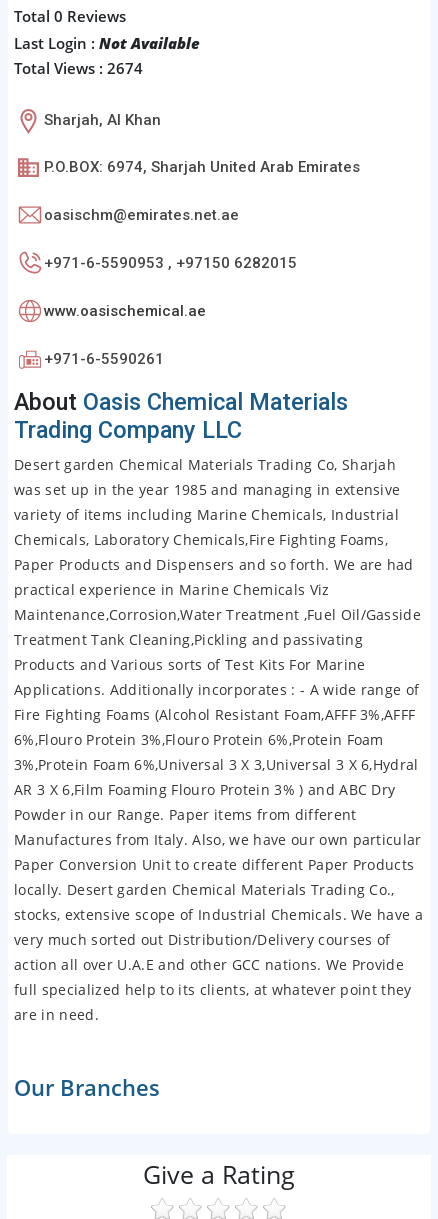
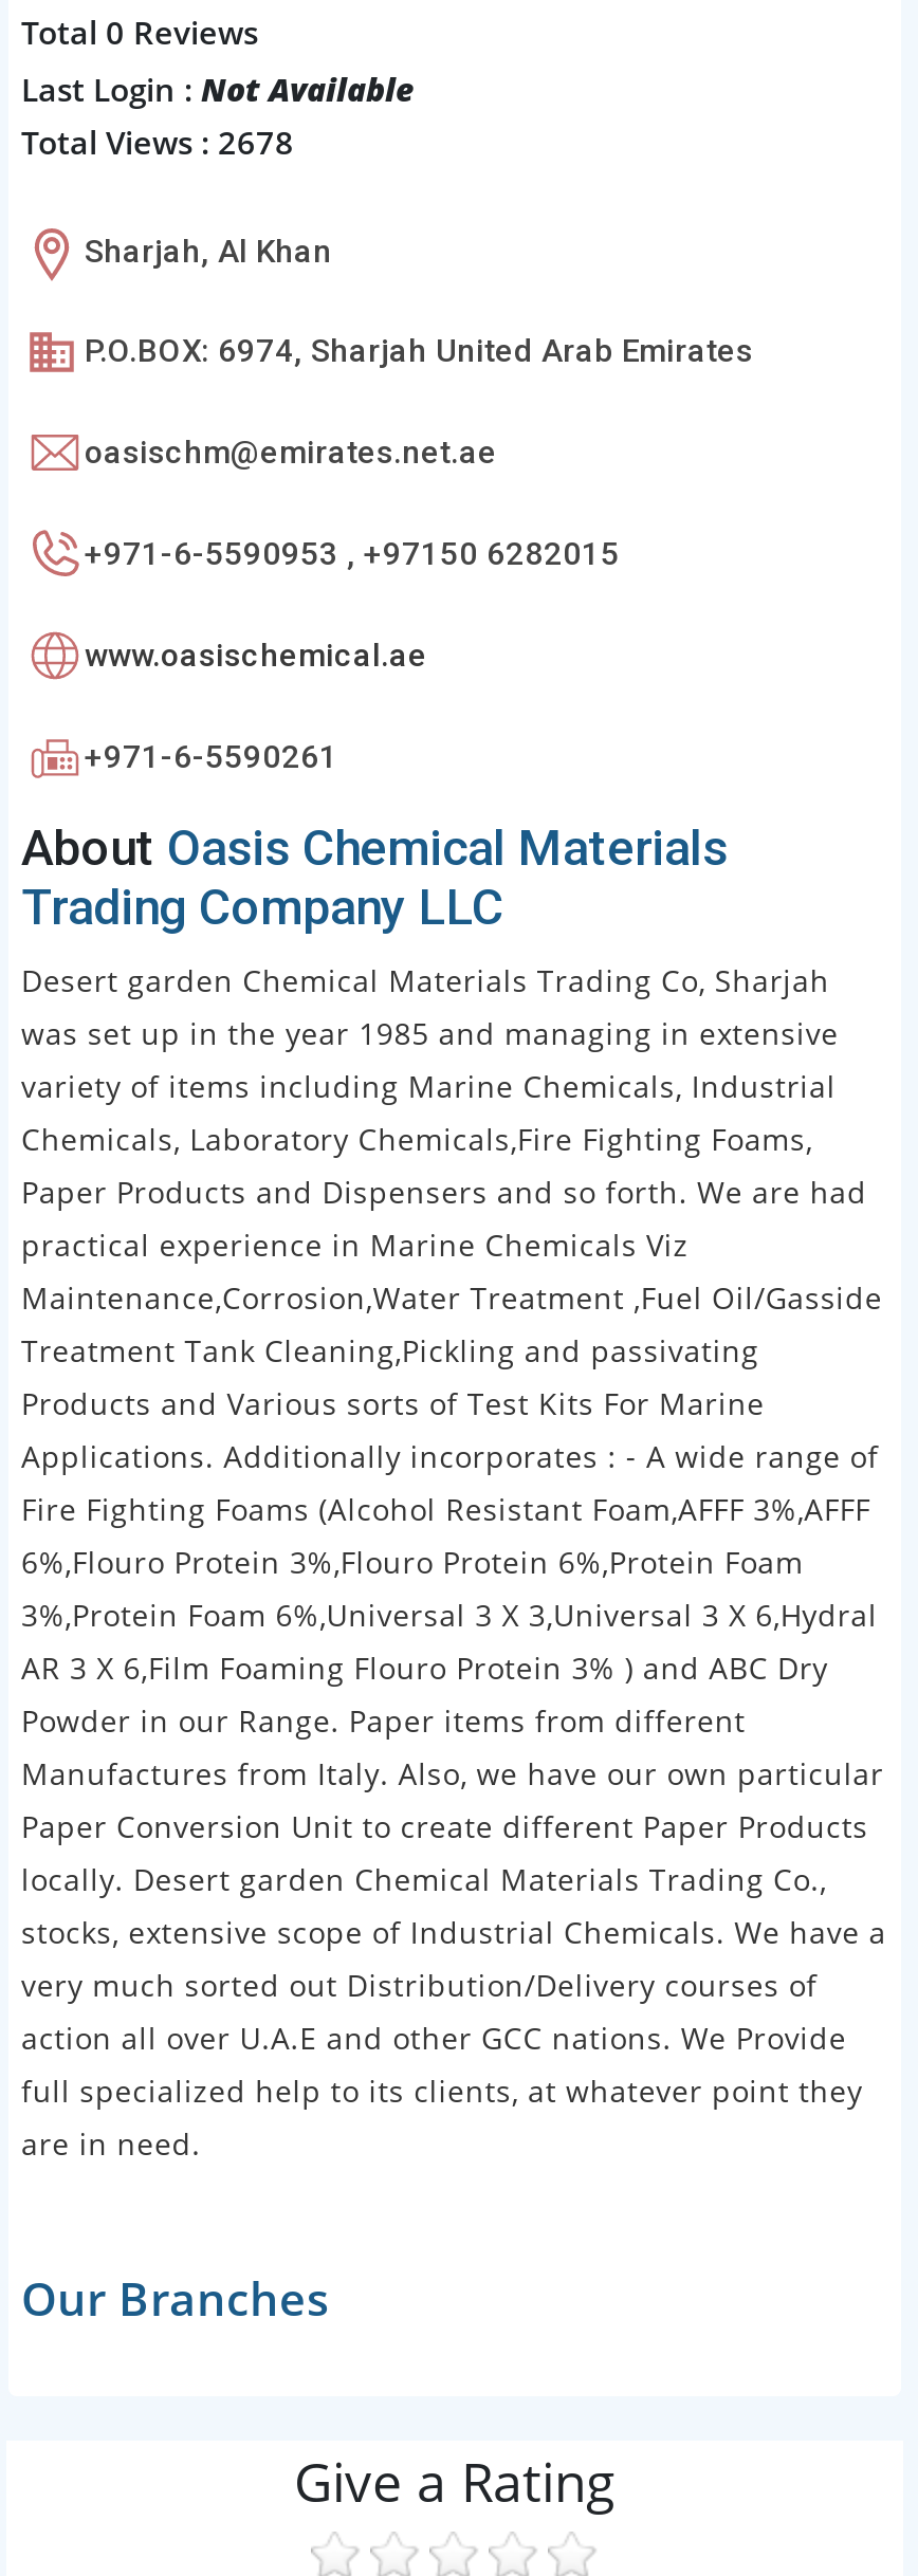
[14,58,143,78] Total Views : 2674 -> [21,120,294,163] Total Views : 2678

